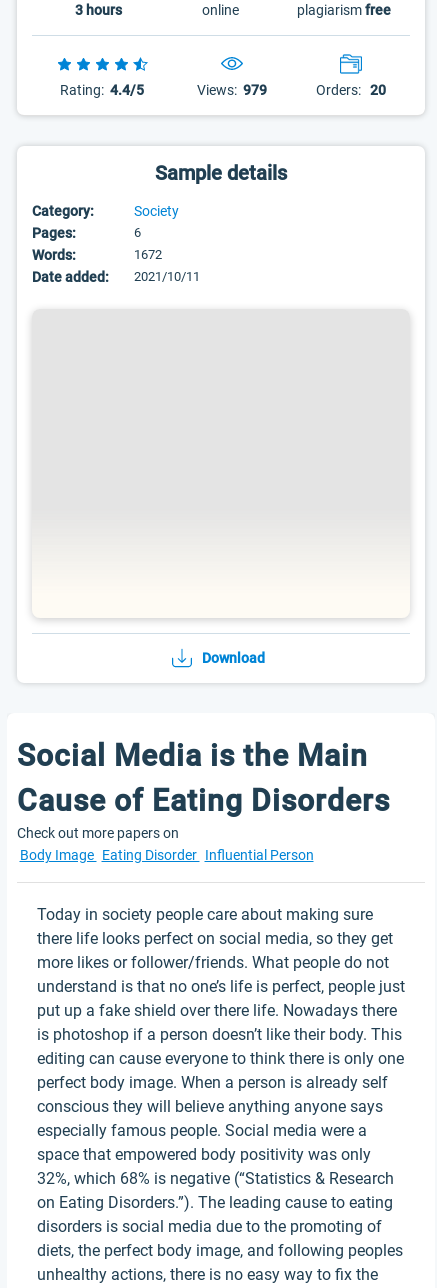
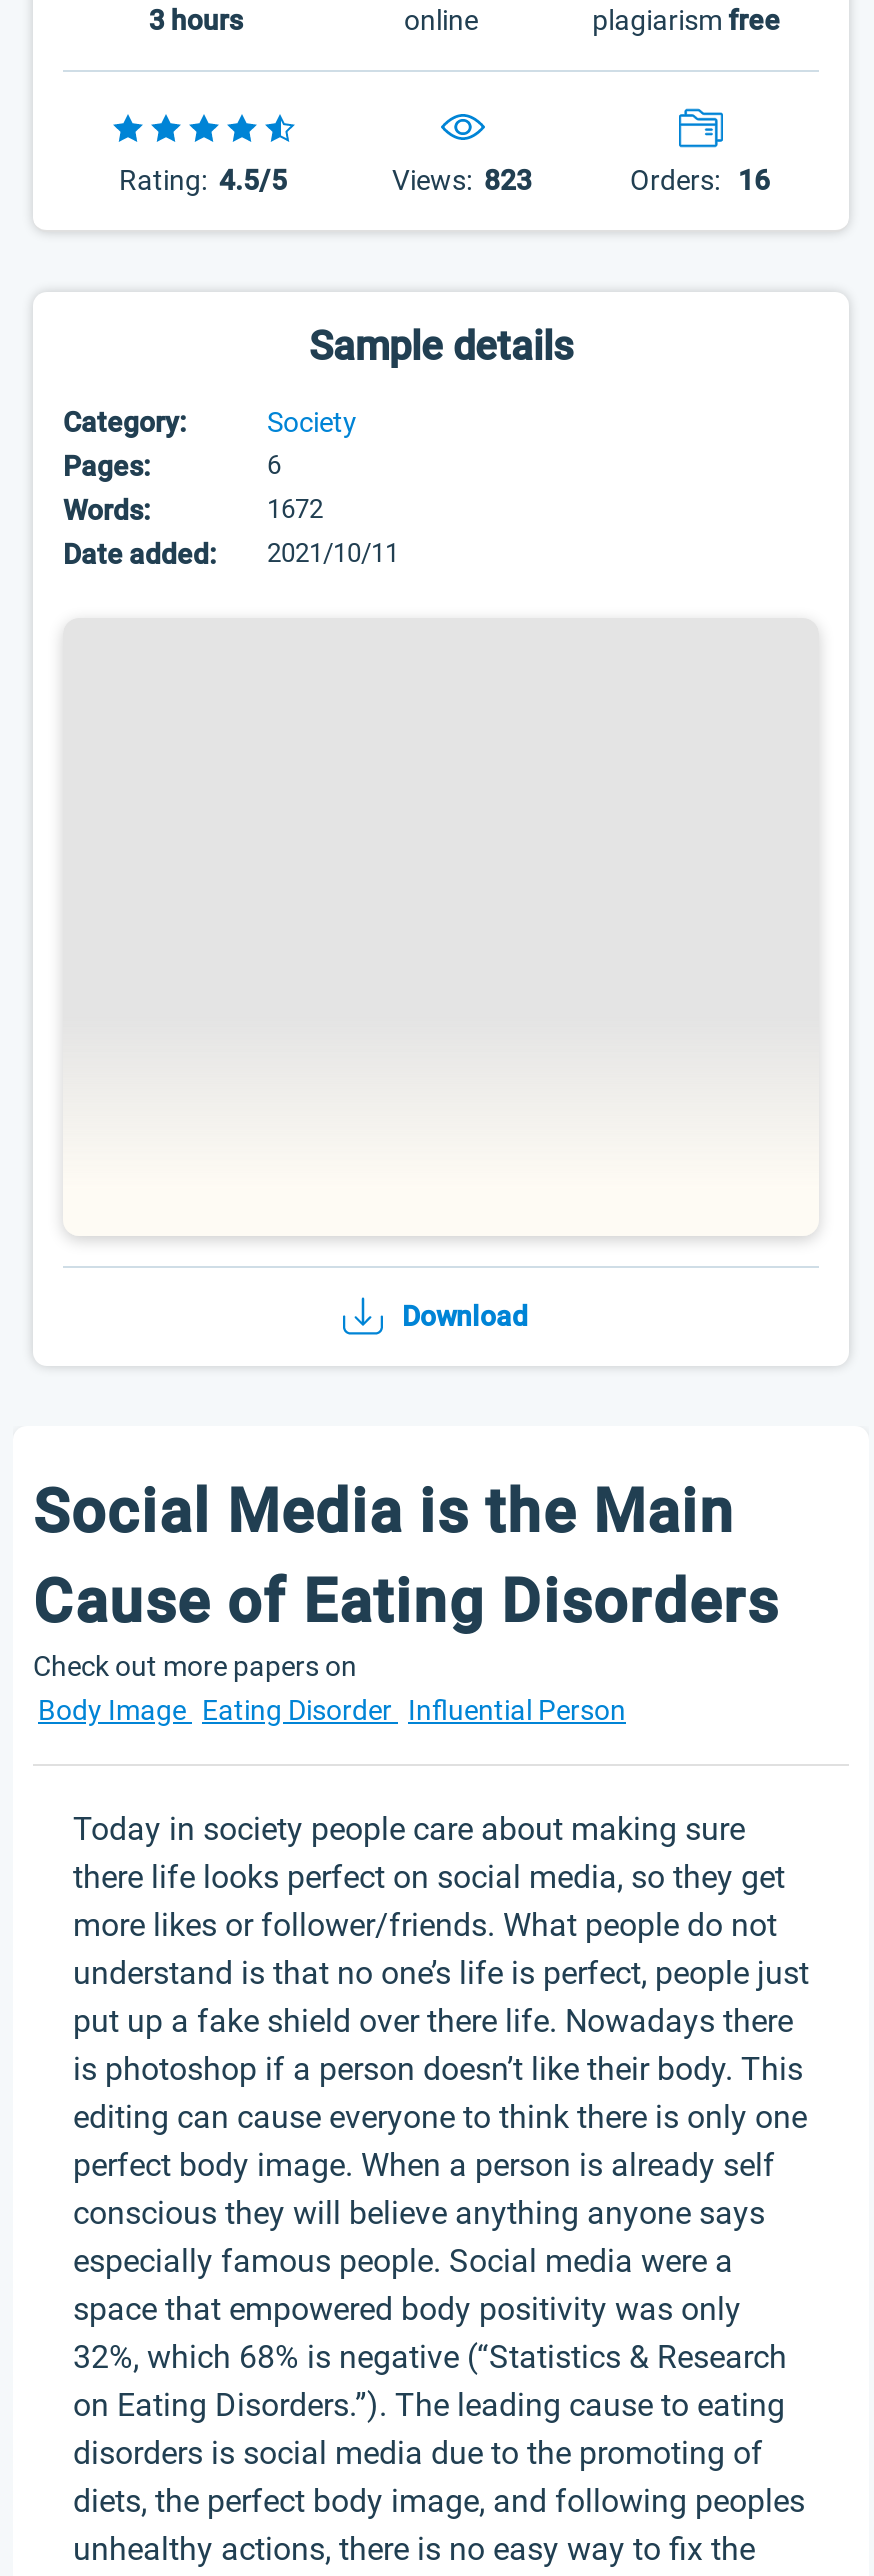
[60,82,144,98] Rating: 4.4/5 -> [119,164,287,196] Rating: 4.5/5
[196,82,266,98] Views: 979 -> [392,164,532,196] Views: 823
[315,82,385,98] Orders: 20 -> [630,164,770,196] Orders: 16

